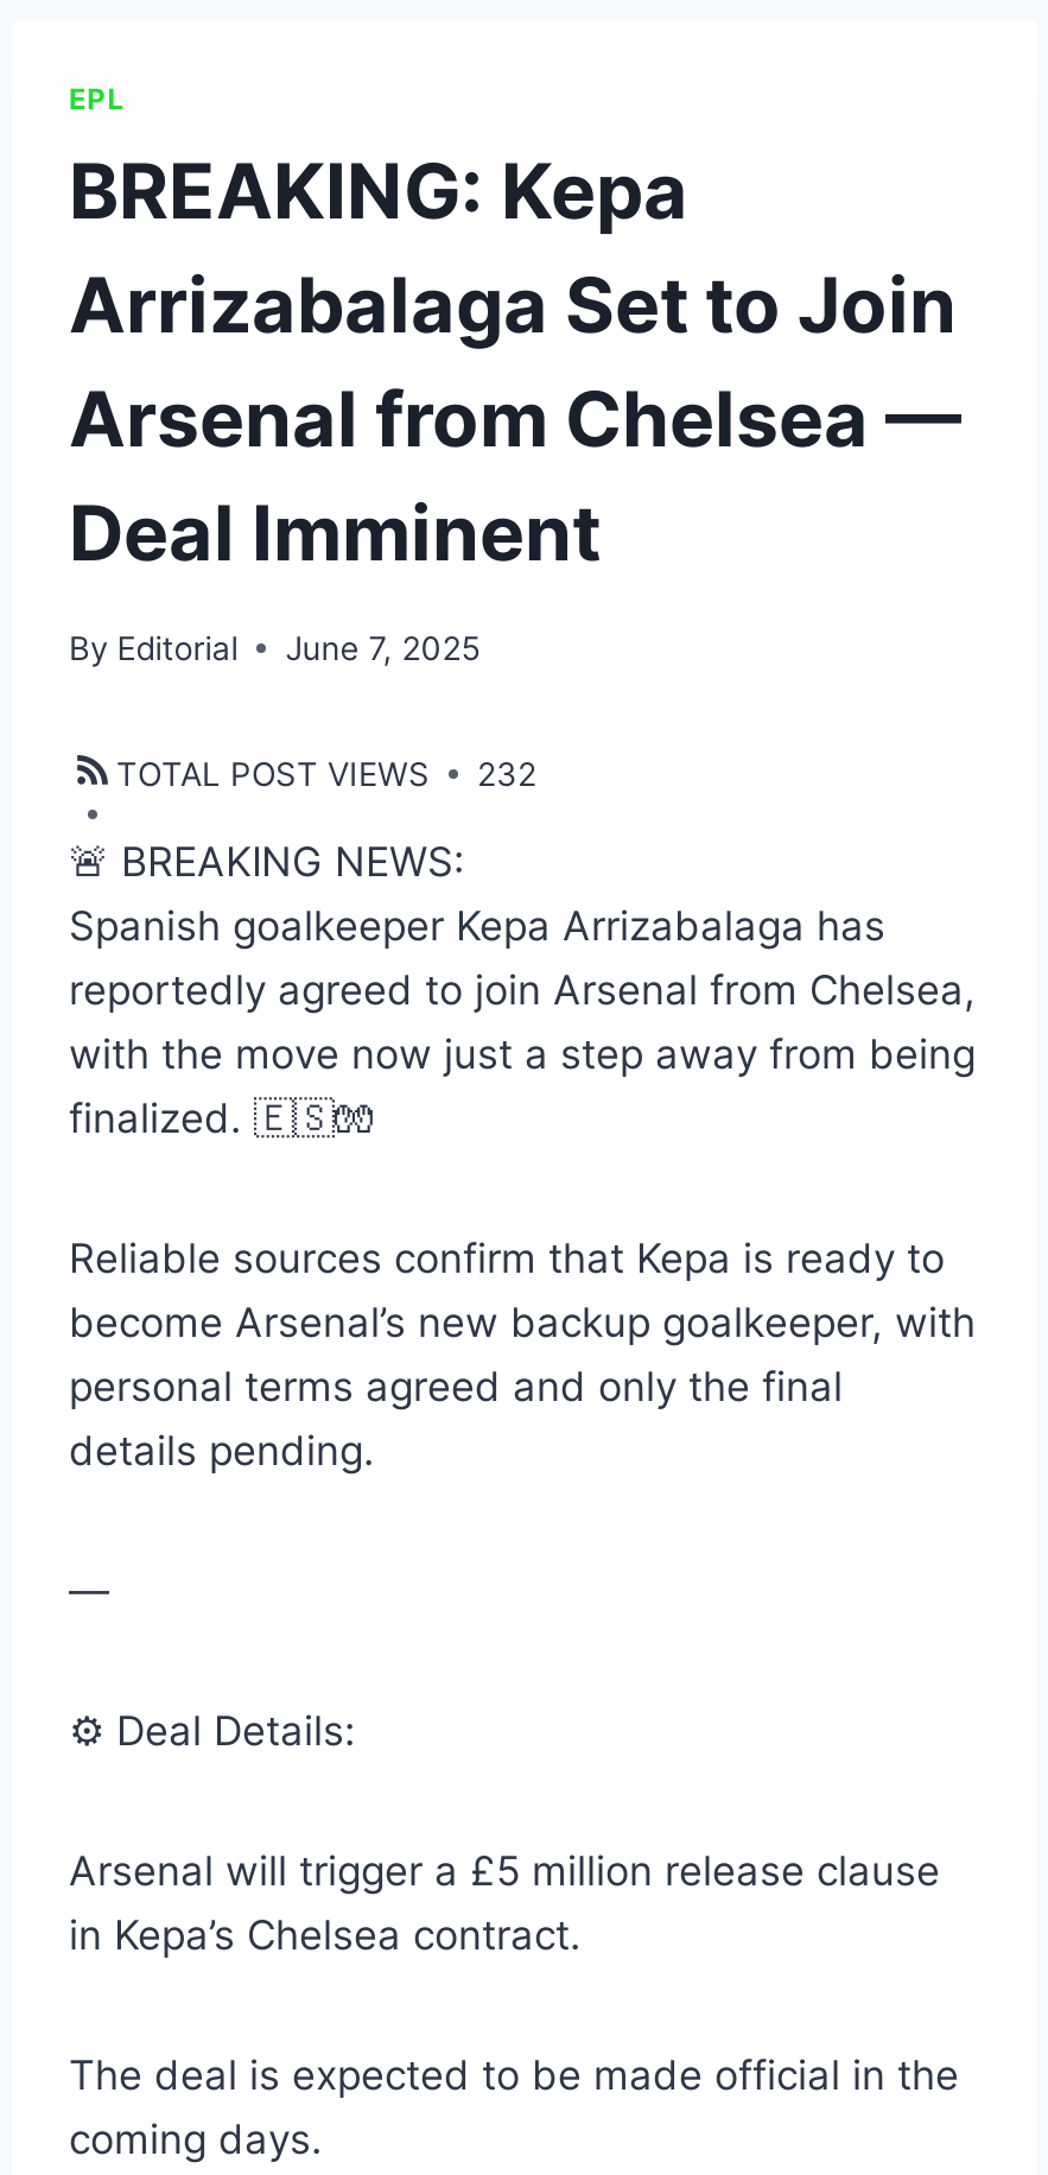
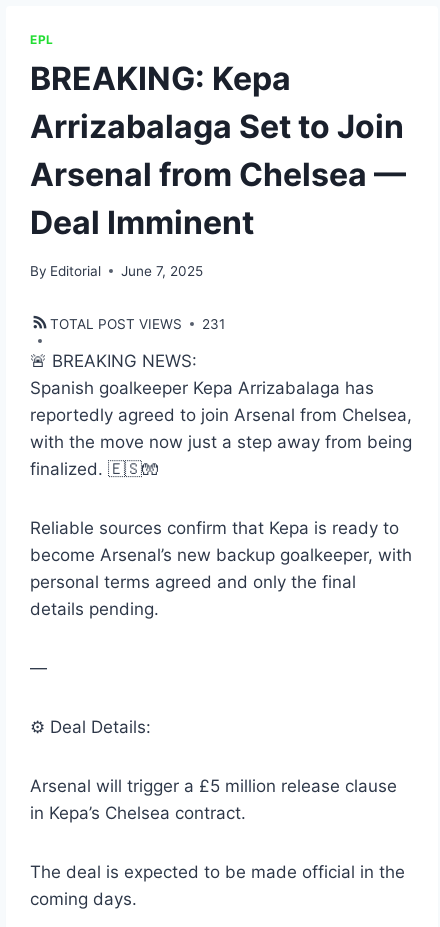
[116,754,536,792] TOTAL POST VIEWS 232 -> [50,315,225,331] TOTAL POST VIEWS 231

